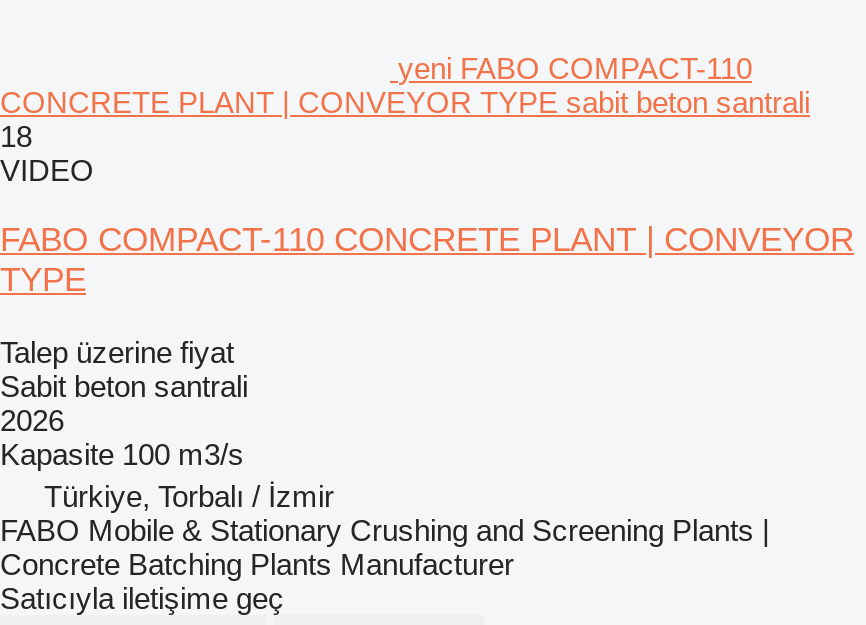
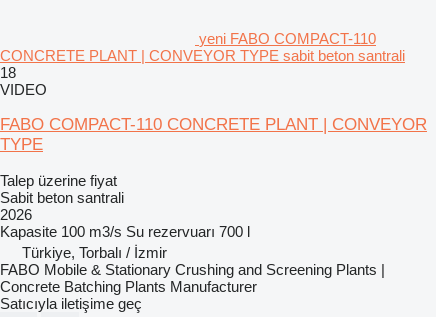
[0,437,244,471] Kapasite 100 m3/s -> [0,223,250,240] Kapasite 100 m3/s Su rezervuarı 700 l

